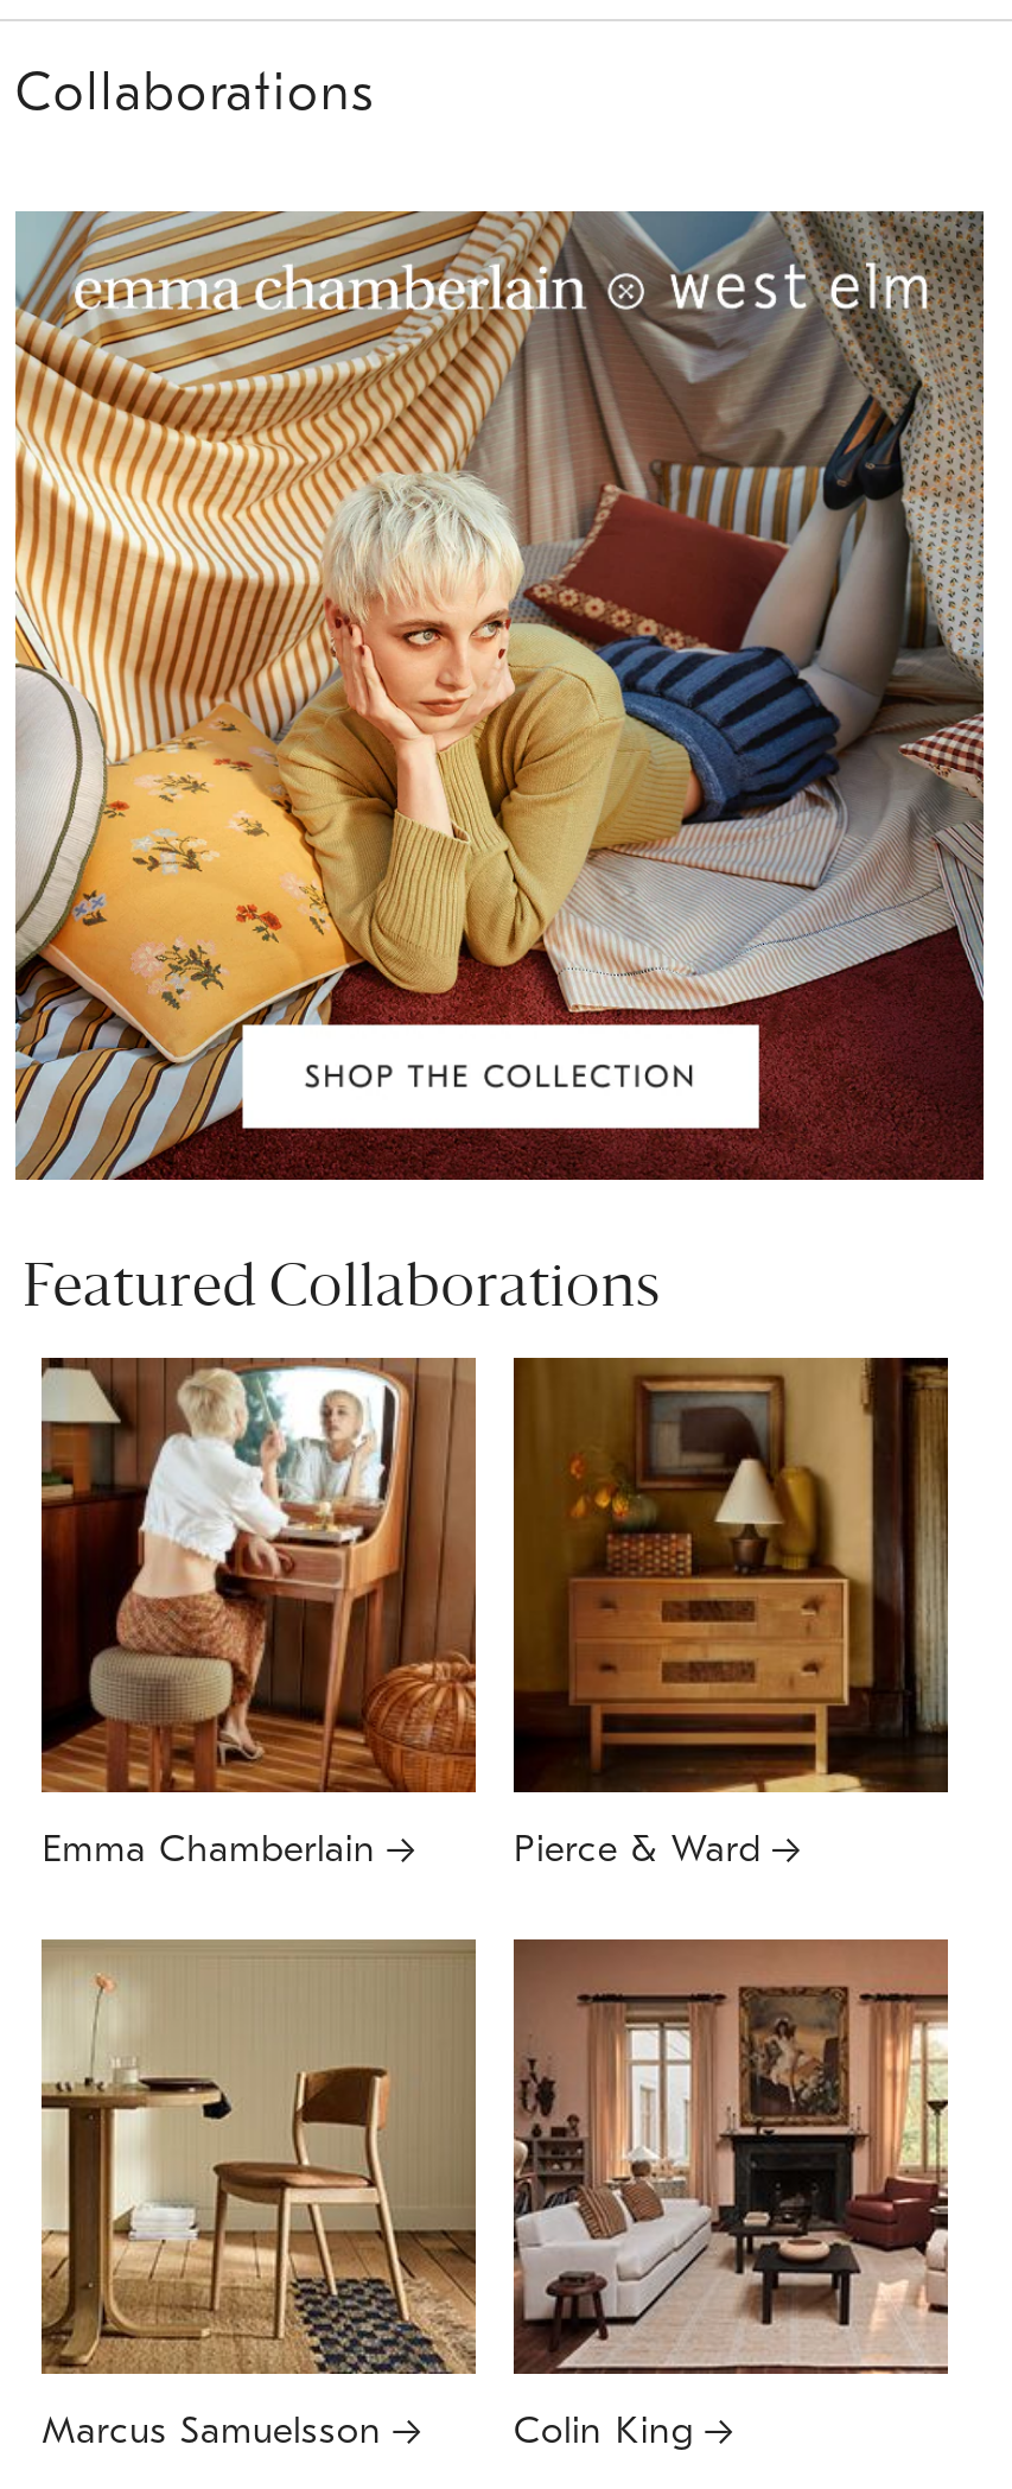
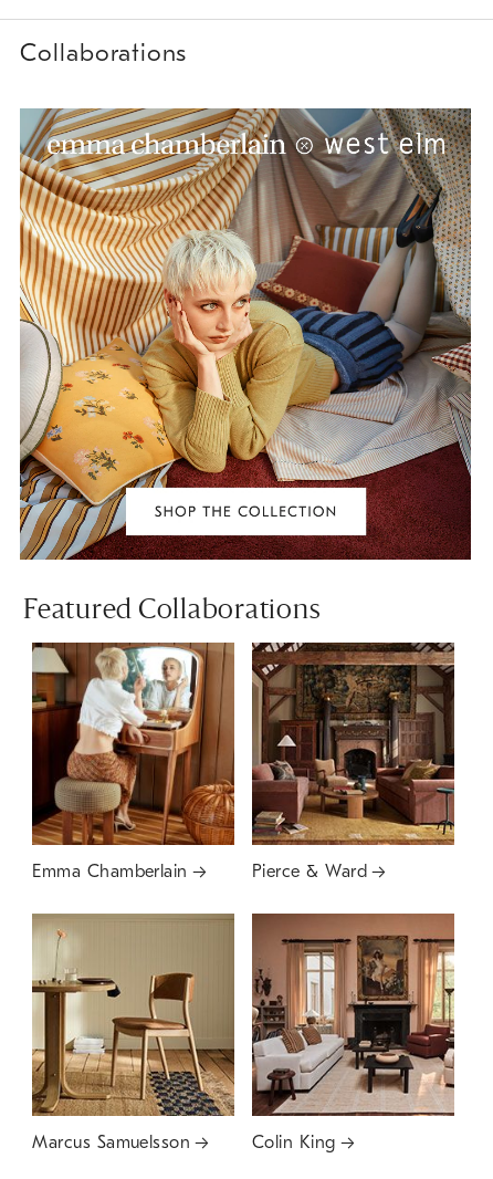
[514,1355,950,1795] [image] -> [251,641,455,846] [image]

